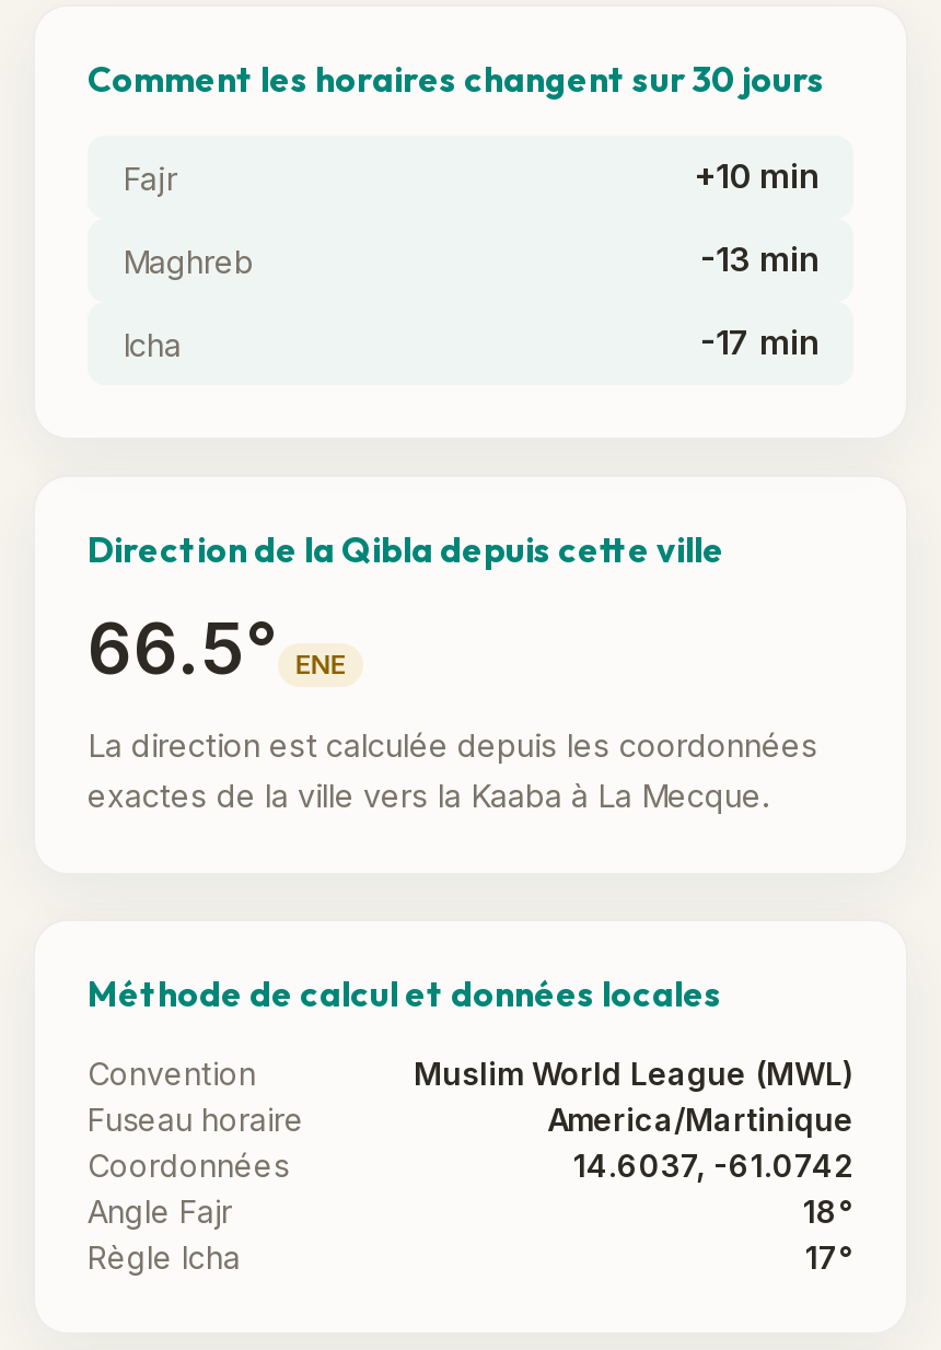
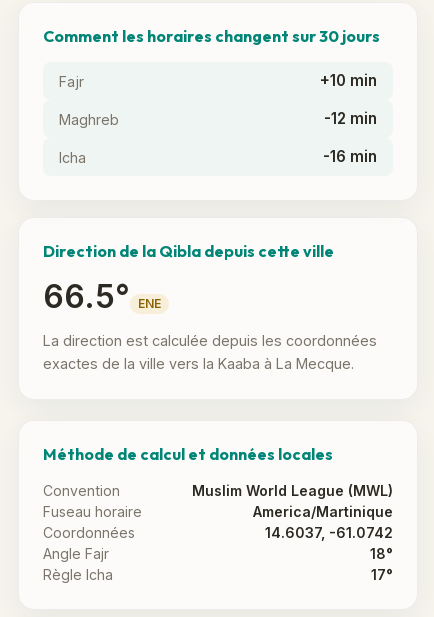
[700,238,818,280] -13 min -> [324,109,377,128] -12 min
[700,322,818,363] -17 min -> [323,147,377,166] -16 min

